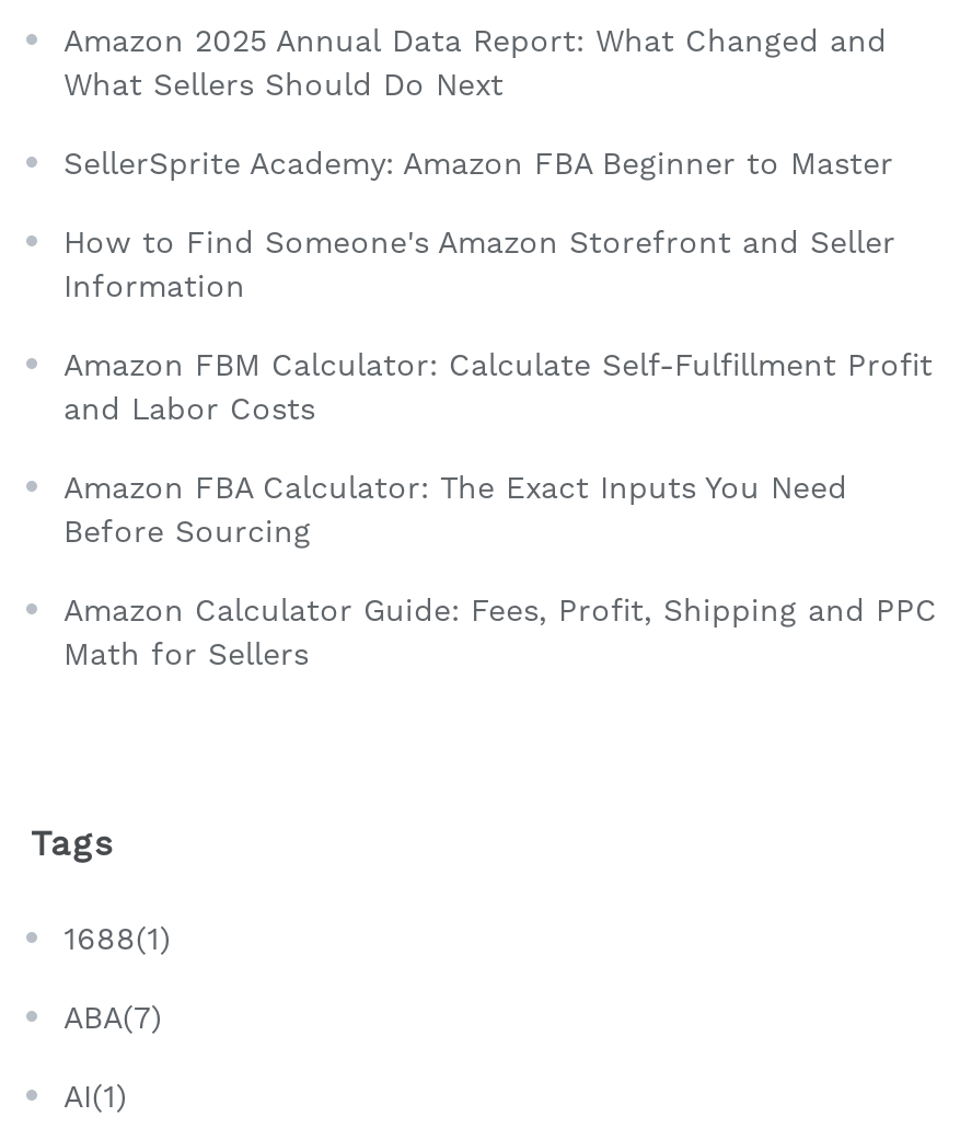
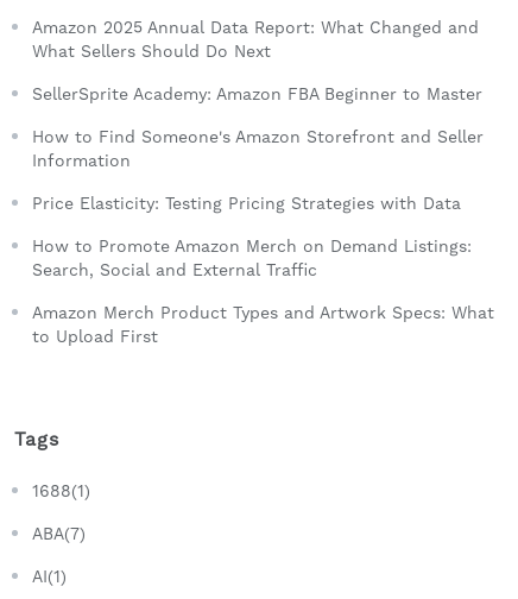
[63,348,933,427] Amazon FBM Calculator: Calculate Self-Fulfillment Profit | and Labor Costs -> [32,194,461,213] Price Elasticity: Testing Pricing Strategies with Data
[63,471,847,550] Amazon FBA Calculator: The Exact Inputs You Need | Before Sourcing -> [32,237,472,280] How to Promote Amazon Merch on Demand Listings: | Search, Social and External Traffic
[63,593,937,672] Amazon Calculator Guide: Fees, Profit, Shipping and PPC | Math for Sellers -> [32,304,494,346] Amazon Merch Product Types and Artwork Specs: What | to Upload First

